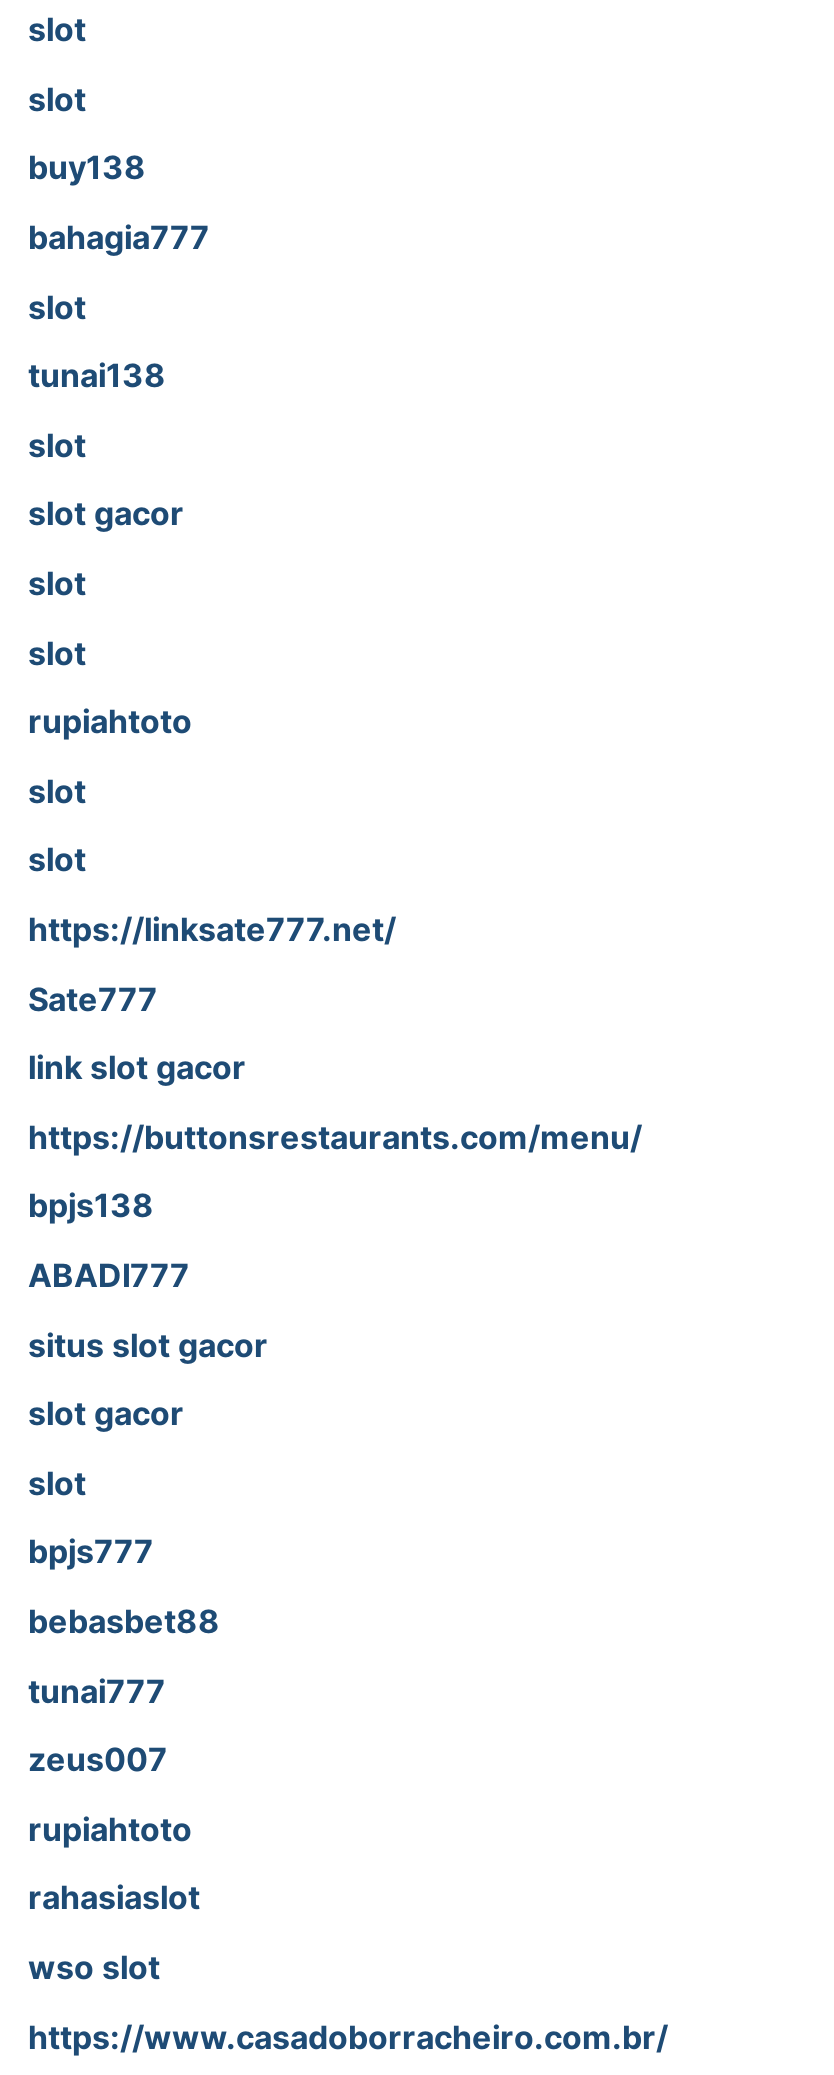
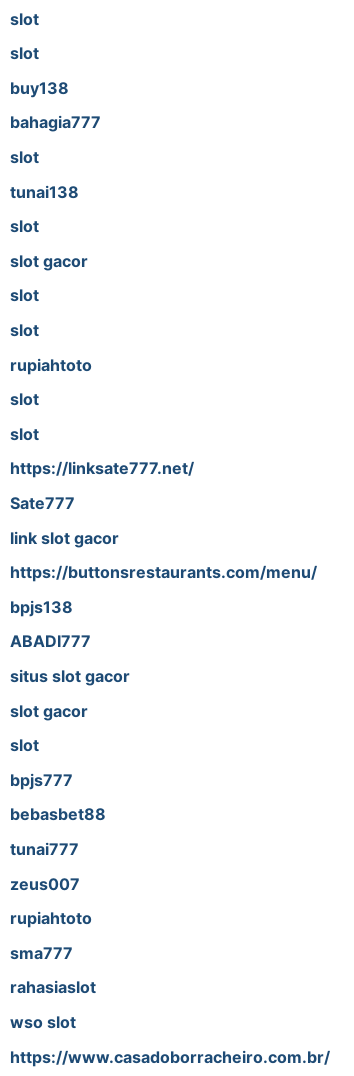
none -> [10,943,73,963] sma777

